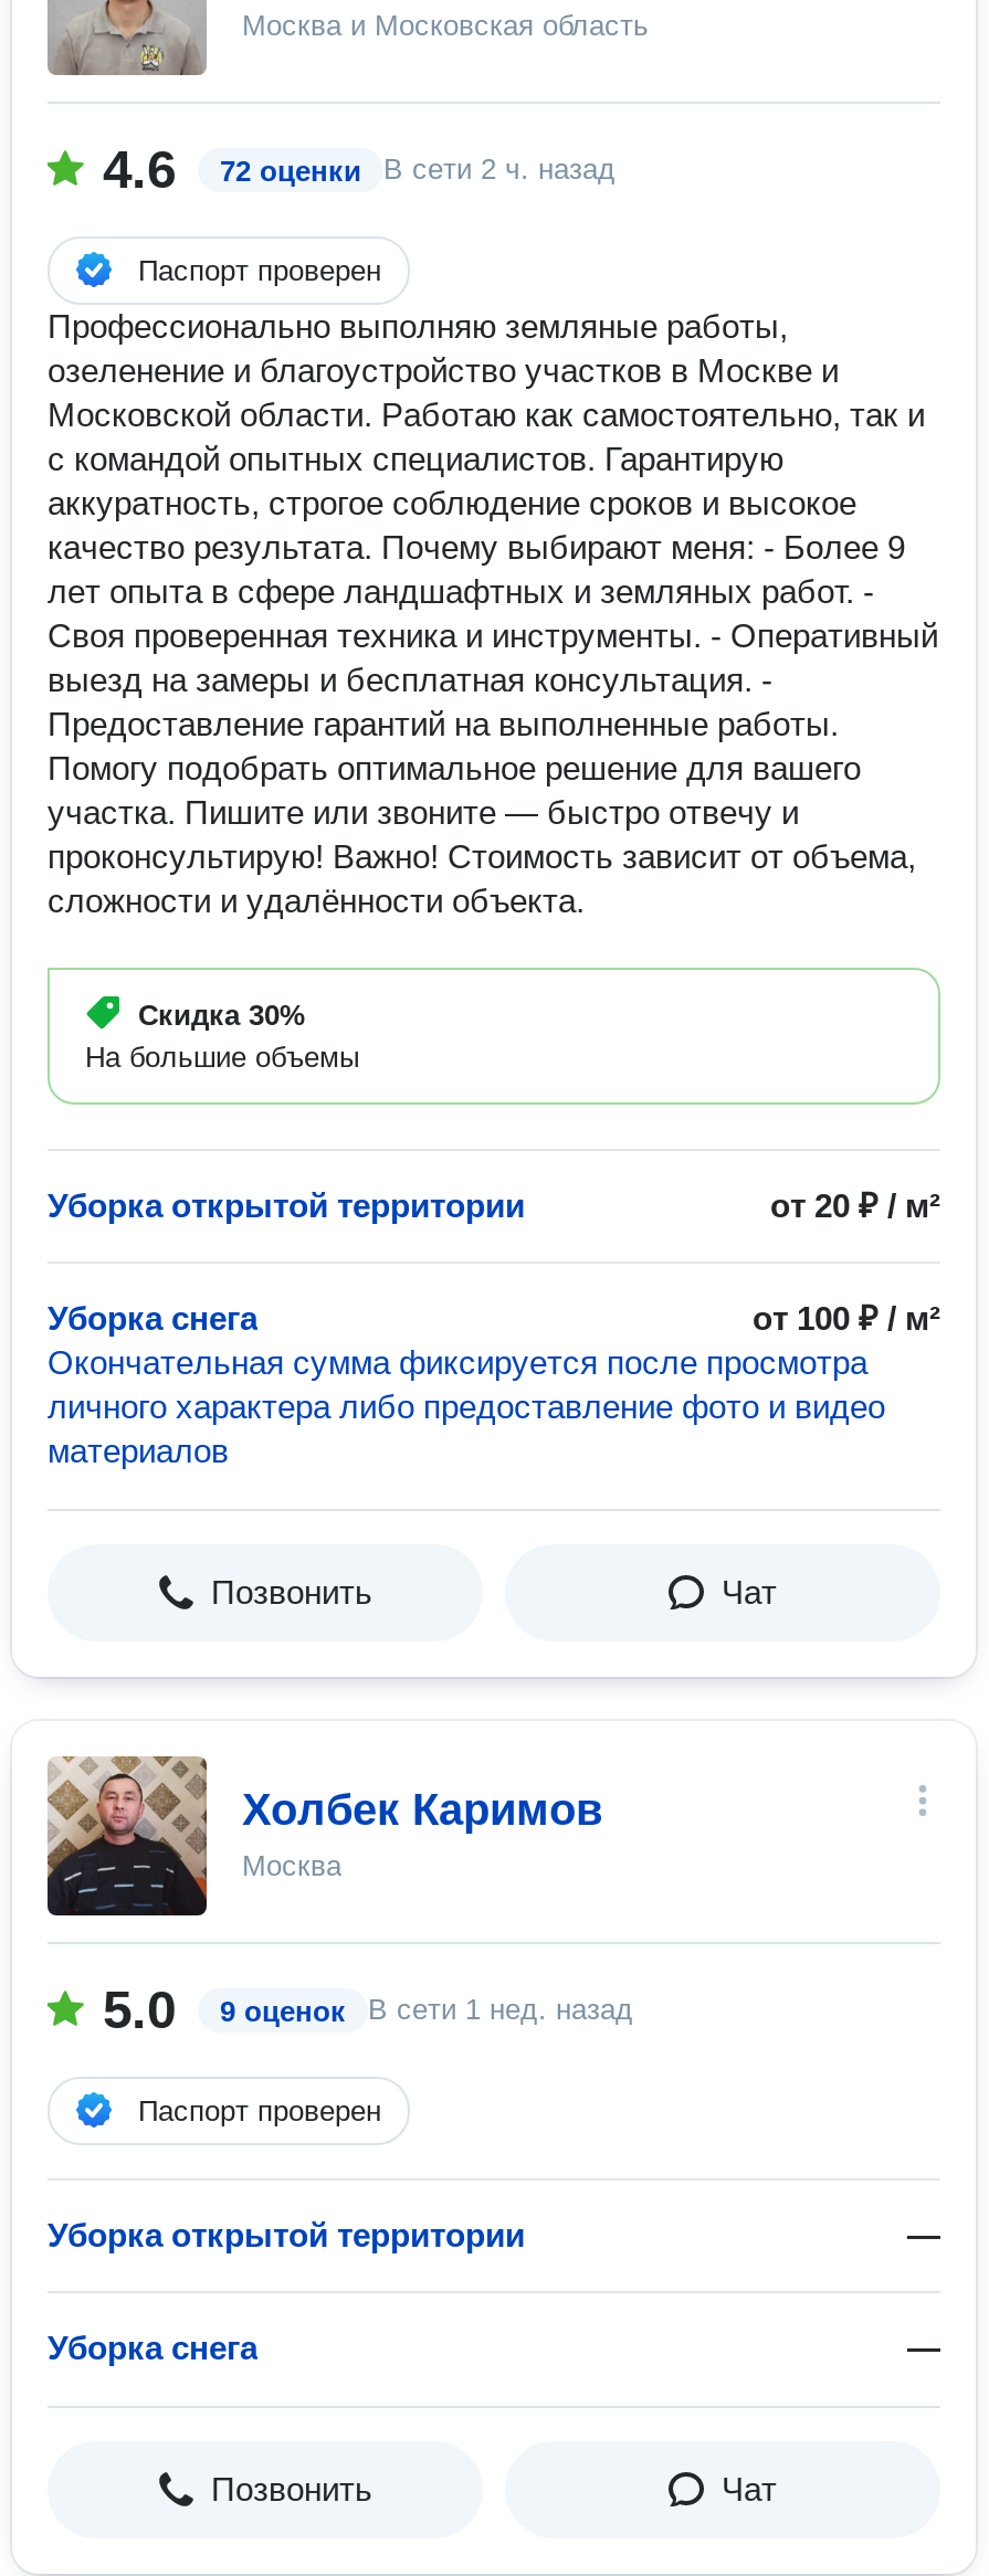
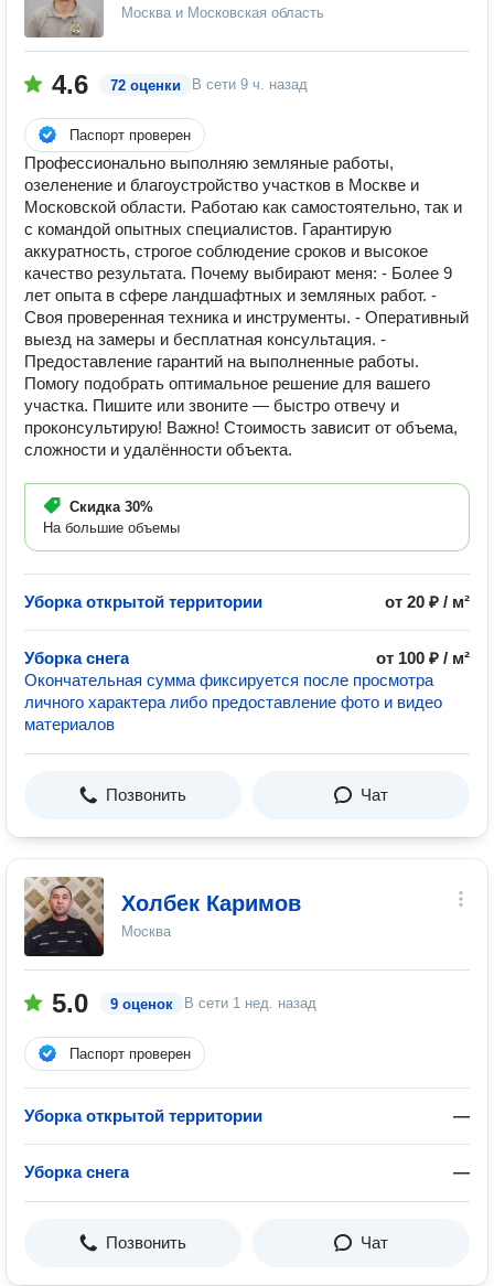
[103,139,616,199] 4.6 72 оценки В сети 2 ч. назад -> [52,69,308,99] 4.6 72 оценки В сети 9 ч. назад

